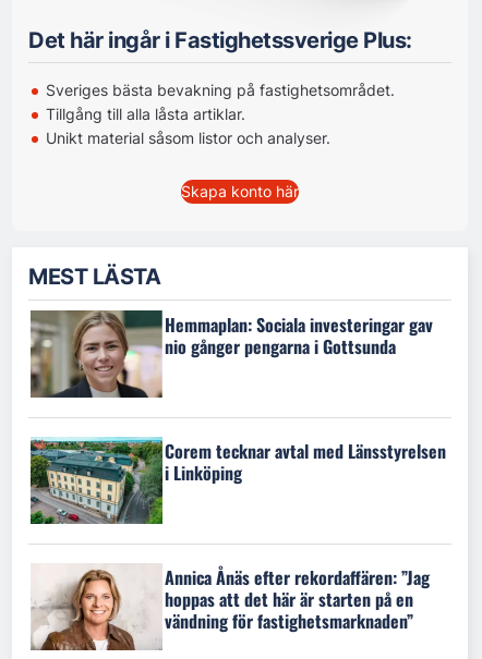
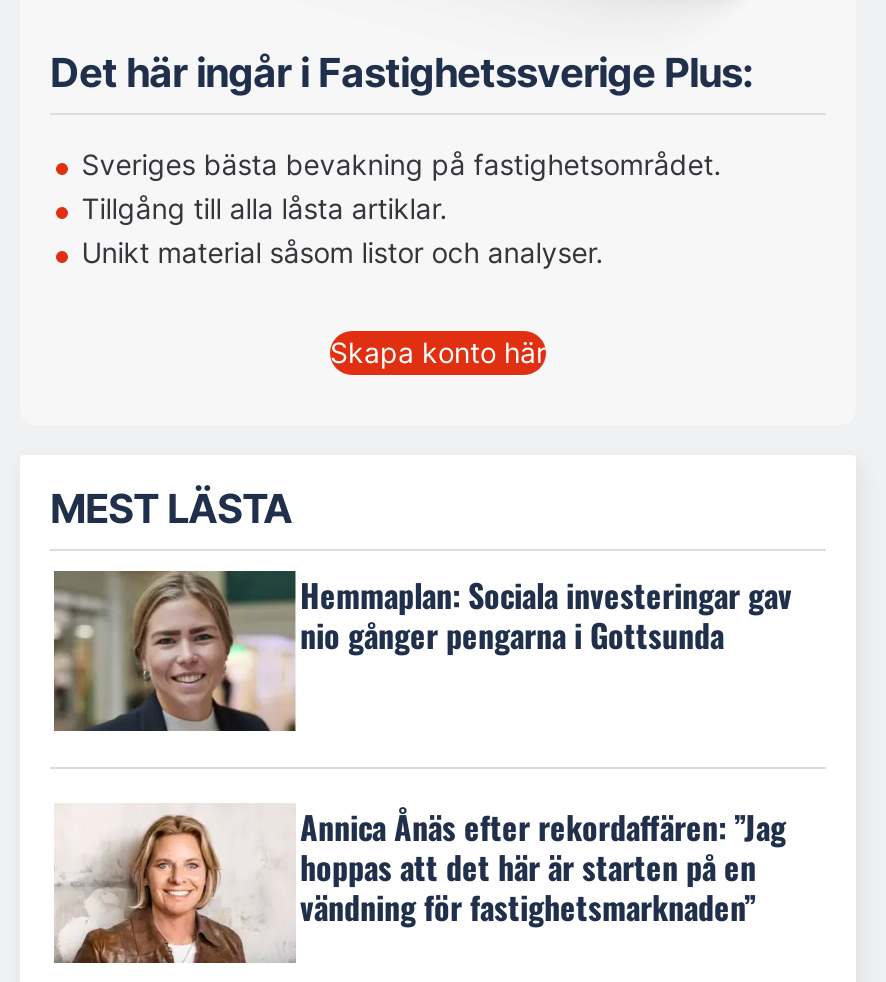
[29,437,446,525] [image] | Corem tecknar avtal med Länsstyrelsen | i Linköping -> none

